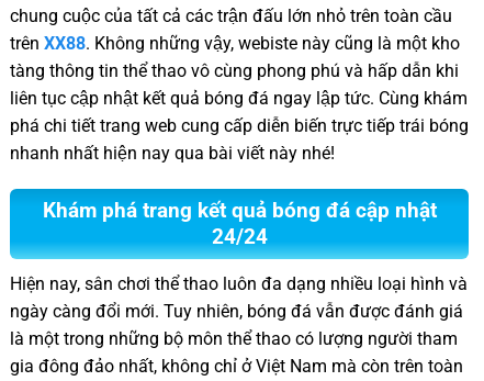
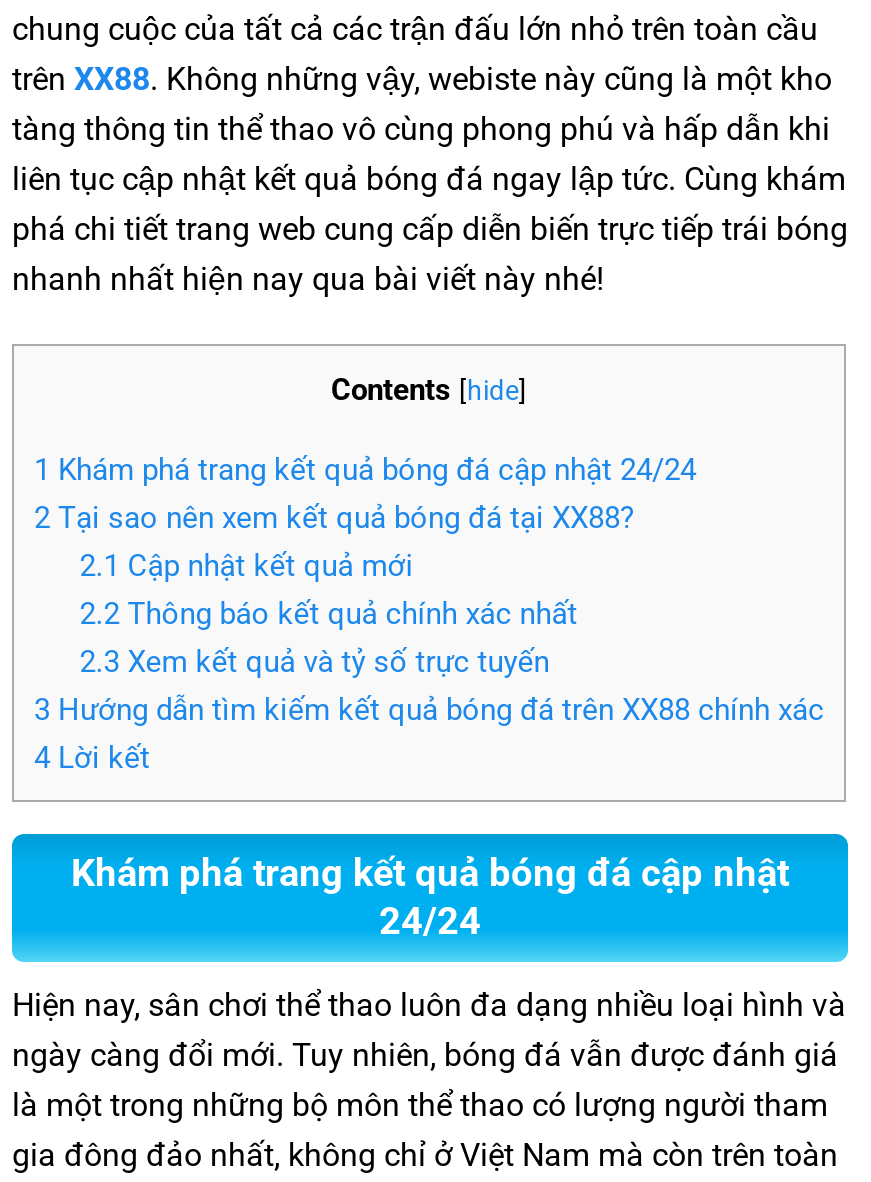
none -> [34,373,824,775] Contents [hide] | 1 Khám phá trang kết quả bóng đá cập nhật 24/24 | 2 Tại sao nên xem kết quả bóng đá tại XX88? | 2.1 Cập nhật kết quả mới | 2.2 Thông báo kết quả chính xác nhất | 2.3 Xem kết quả và tỷ số trực tuyến | 3 Hướng dẫn tìm kiếm kết quả bóng đá trên XX88 chính xác | 4 Lời kết

